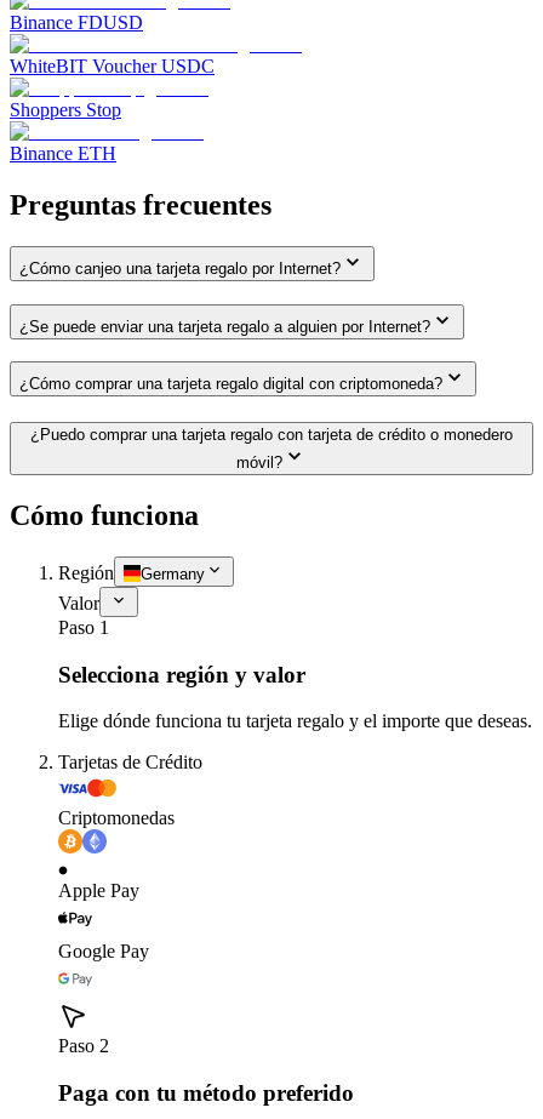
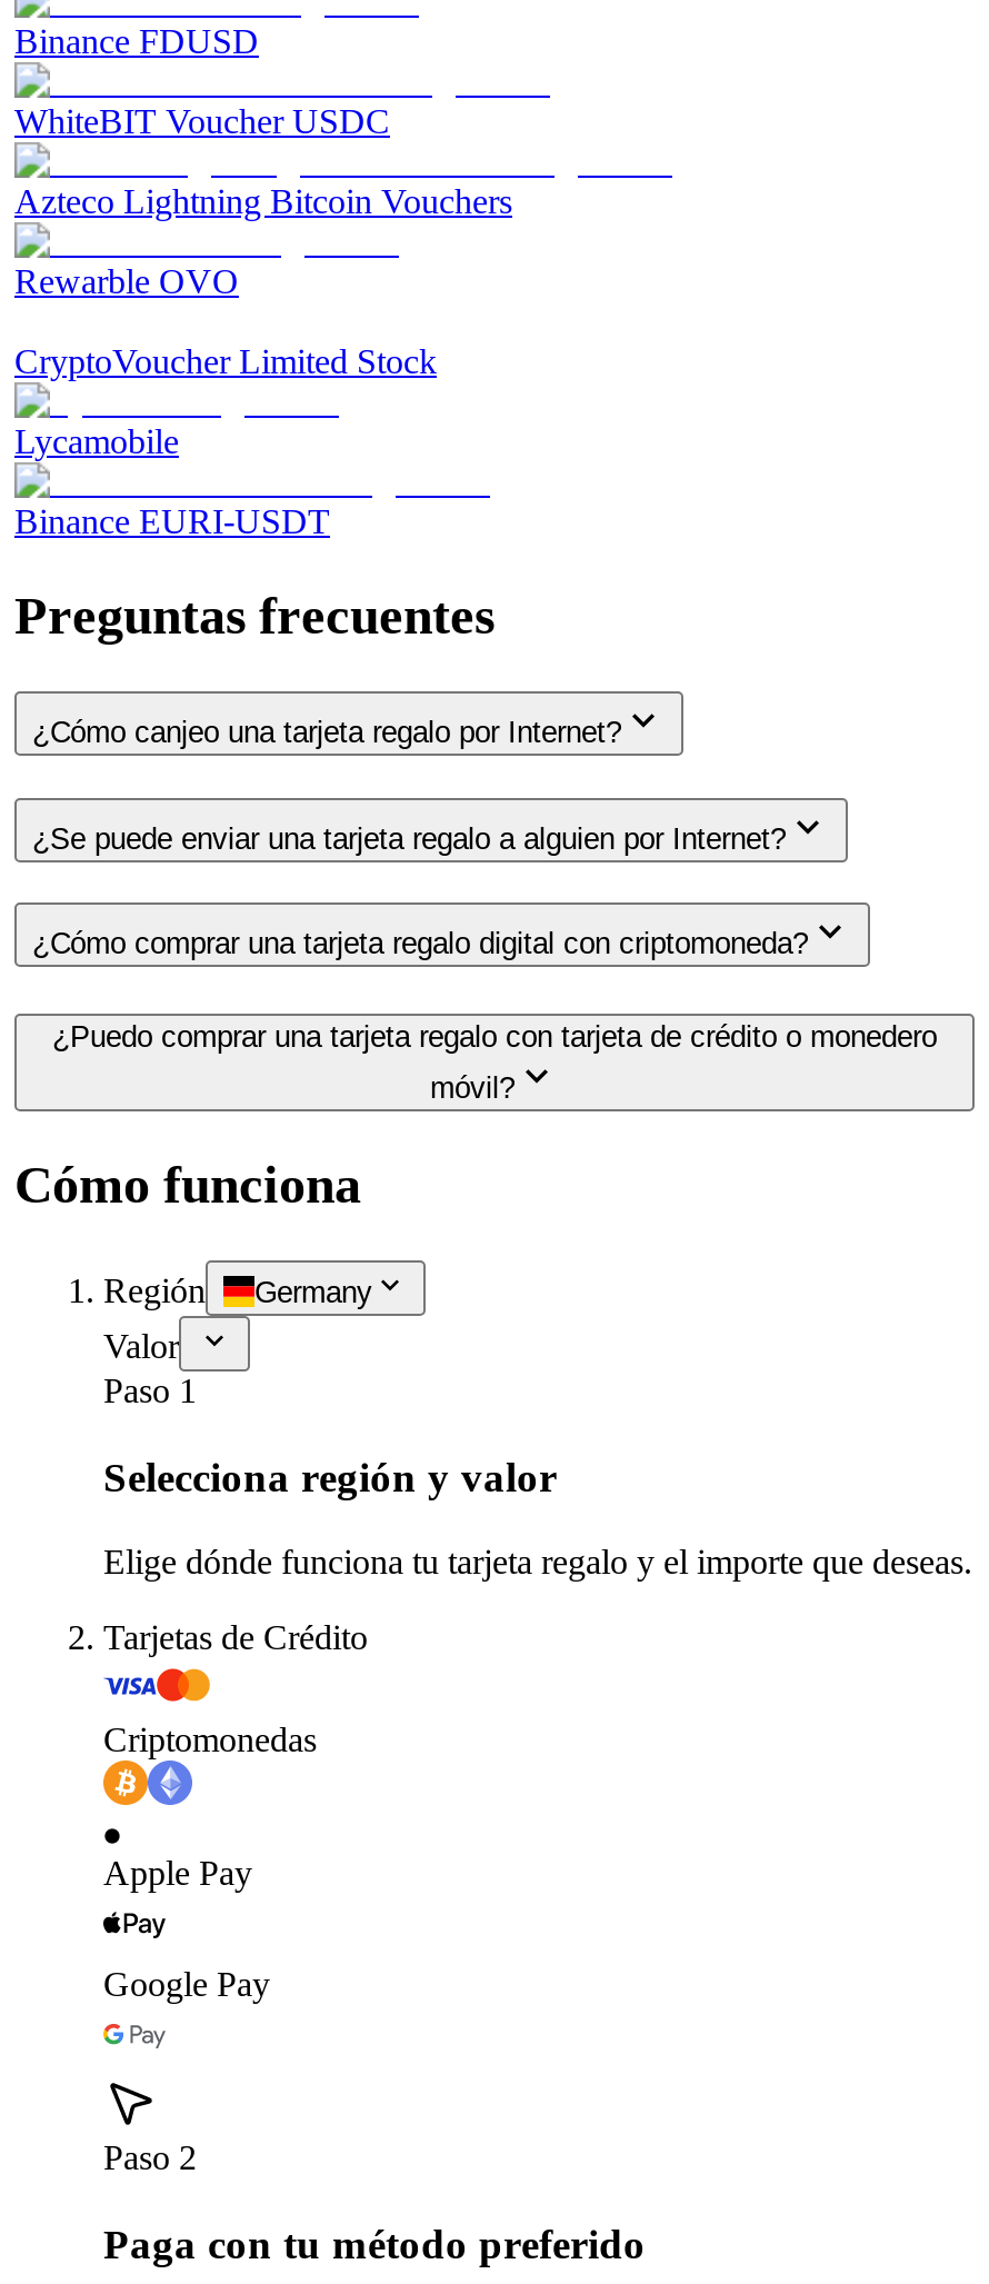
[10,100,121,164] Shoppers Stop | Binance ETH -> [14,182,512,540] Azteco Lightning Bitcoin Vouchers | Rewarble OVO | CryptoVoucher Limited Stock | Lycamobile | Binance EURI-USDT

